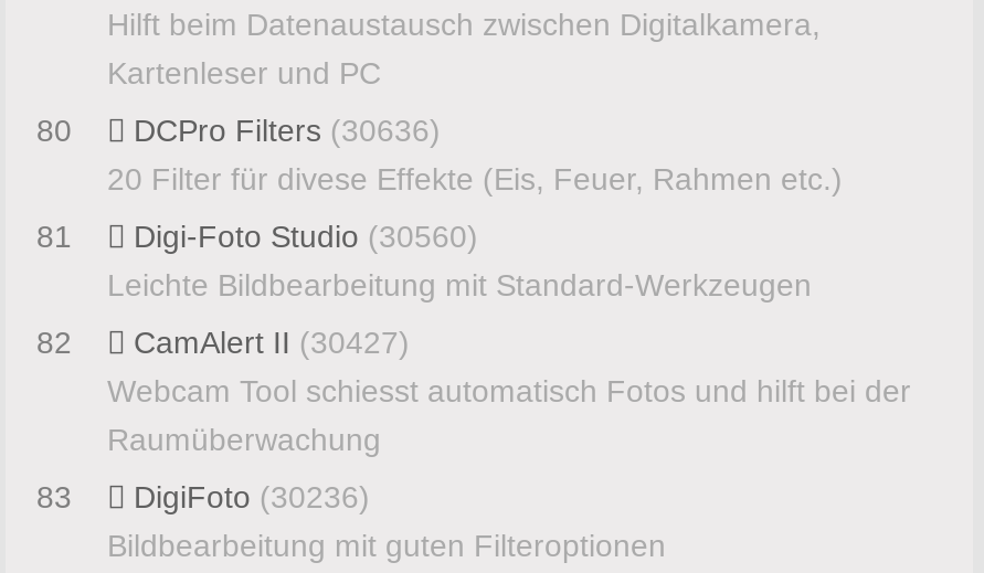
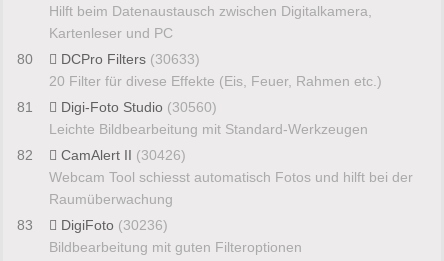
[125,113,440,148] DCPro Filters (30636) -> [57,51,200,67] DCPro Filters (30633)
[36,325,410,360] 82 CamAlert II (30427) -> [17,147,186,163] 82 CamAlert II (30426)

